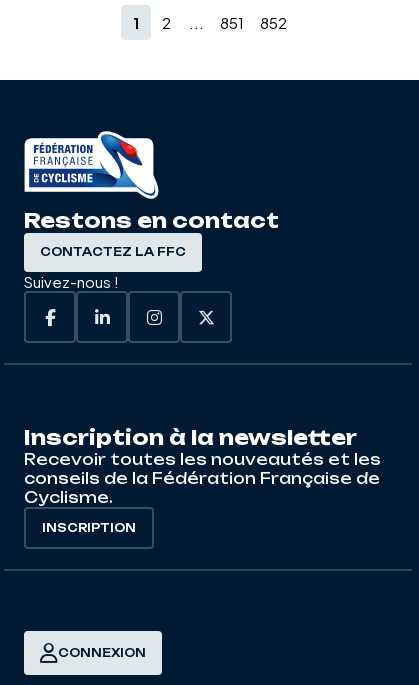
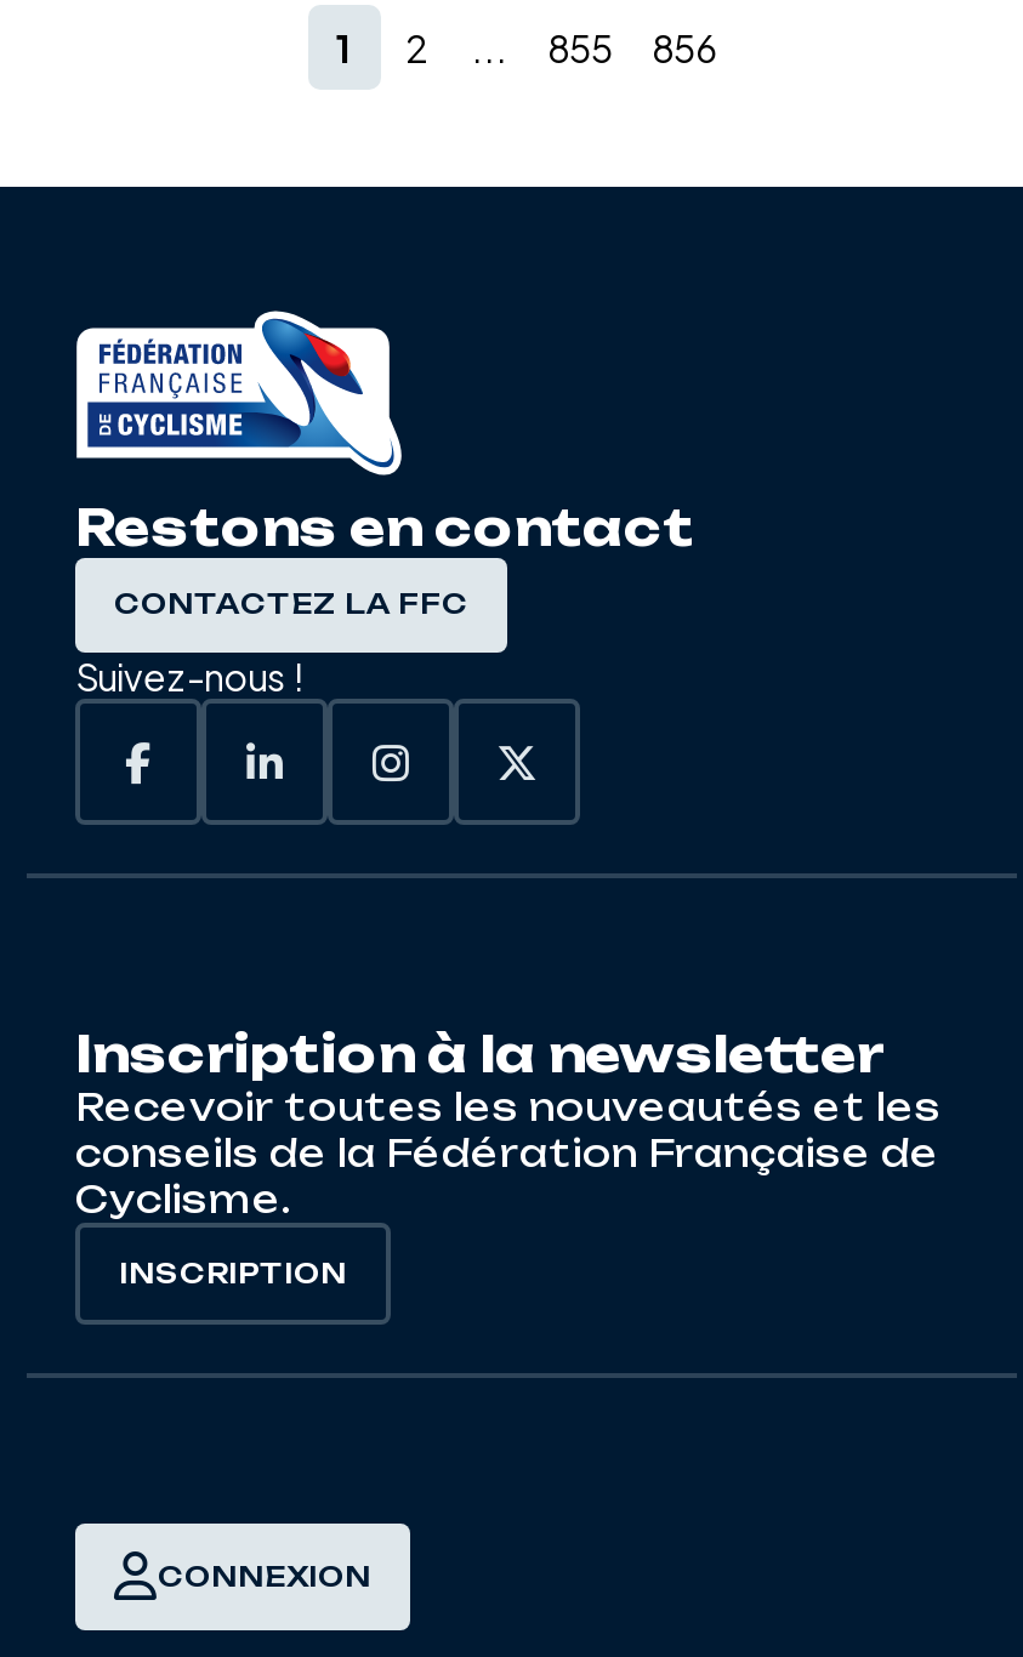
[220,13,244,32] 851 -> [547,24,613,70] 855
[260,13,287,32] 852 -> [652,24,717,70] 856

